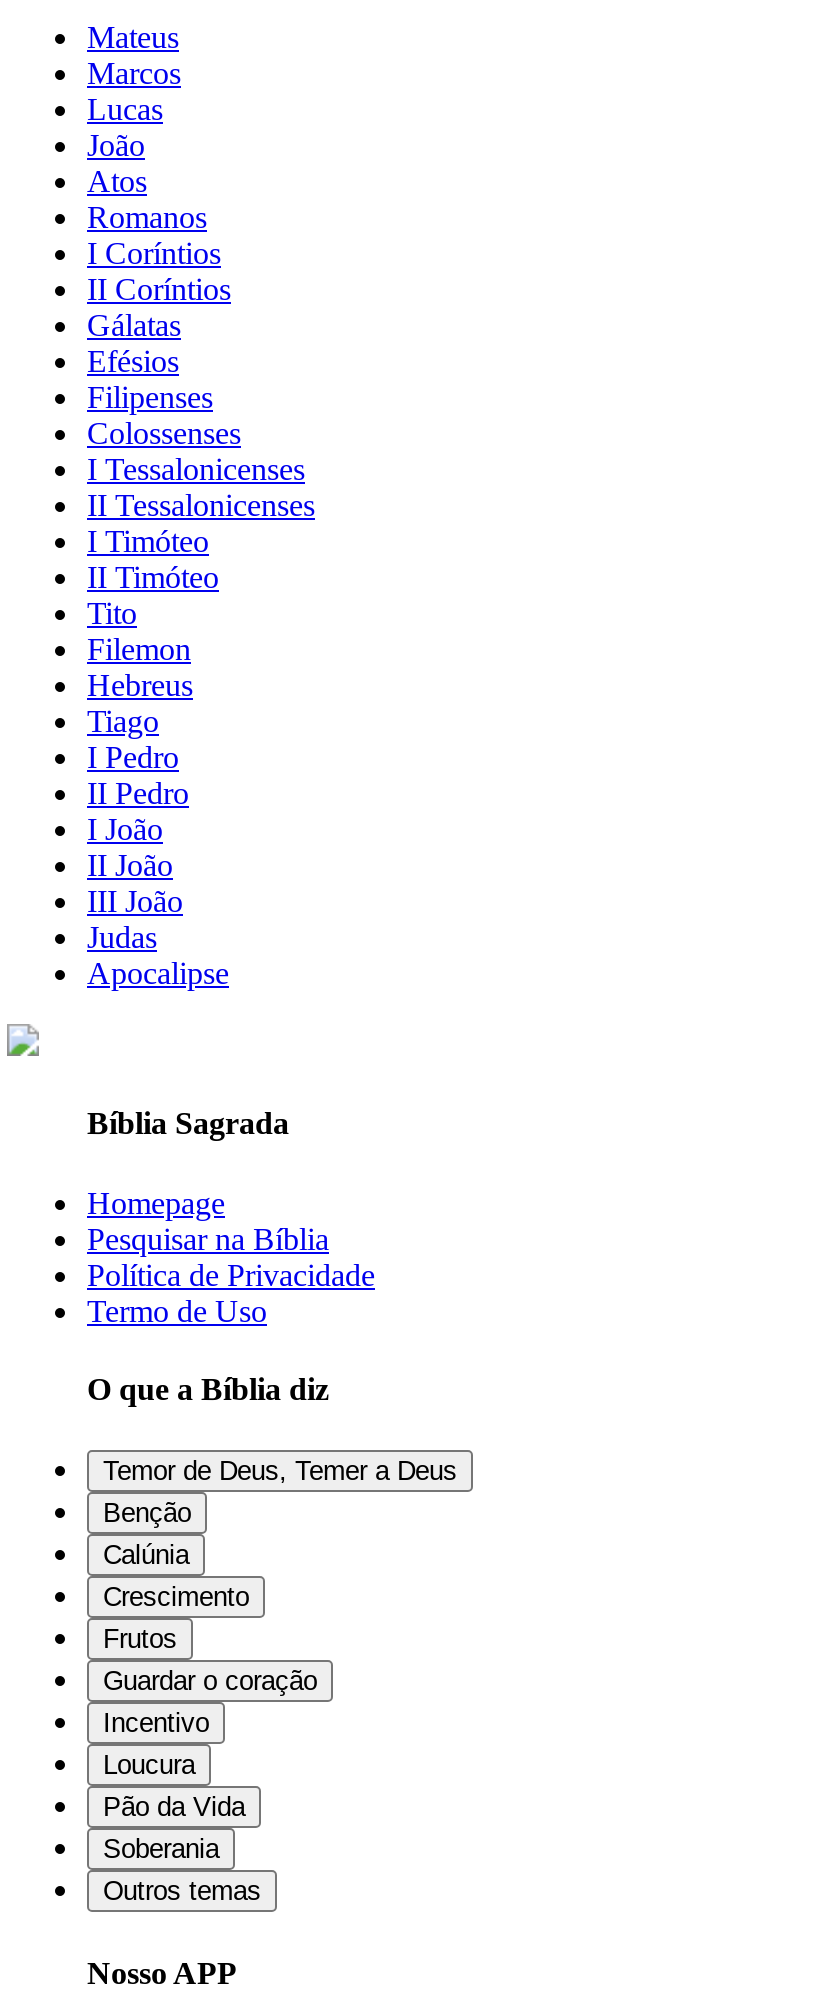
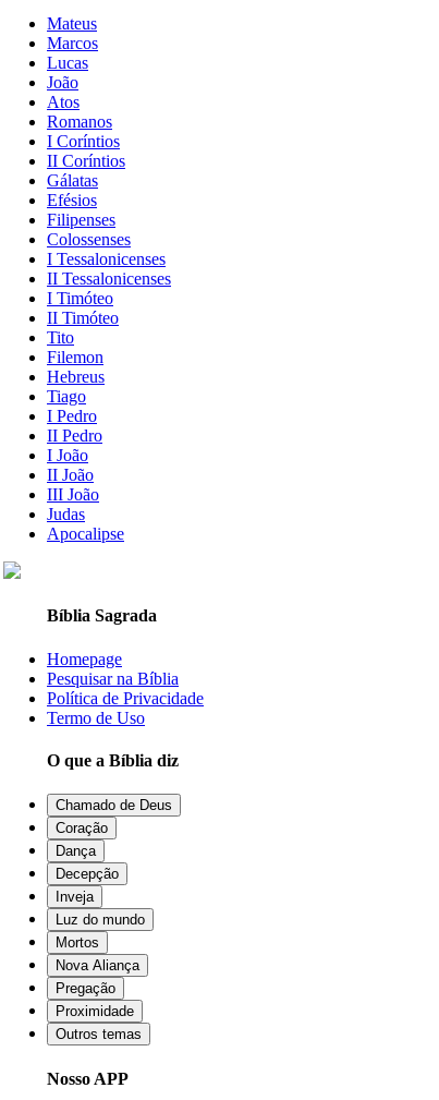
[103,1456,457,1864] Temor de Deus, Temer a Deus | Benção | Calúnia | Crescimento | Frutos | Guardar o coração | Incentivo | Loucura | Pão da Vida | Soberania -> [56,797,172,1020] Chamado de Deus | Coração | Dança | Decepção | Inveja | Luz do mundo | Mortos | Nova Aliança | Pregação | Proximidade

